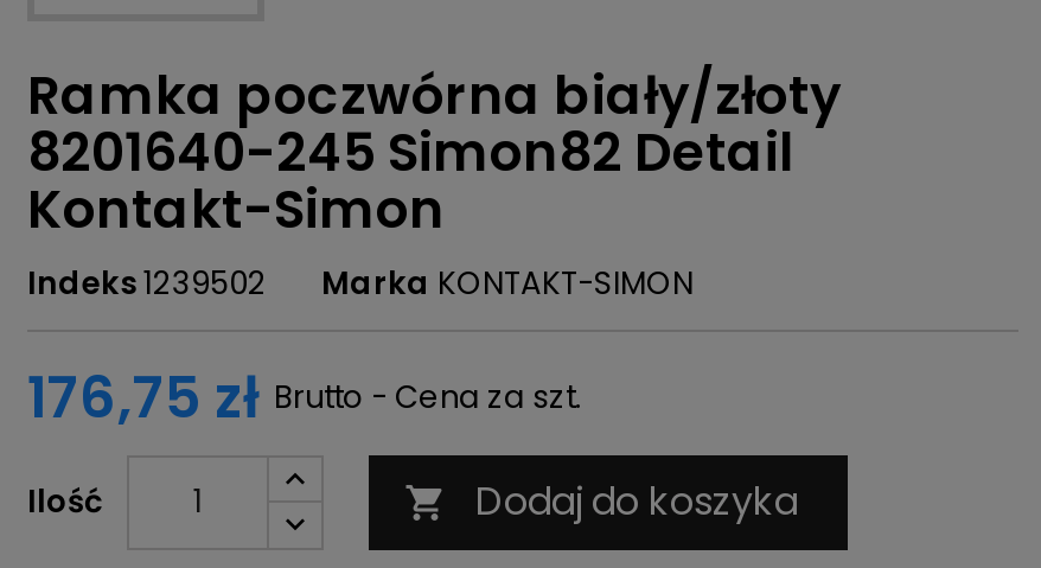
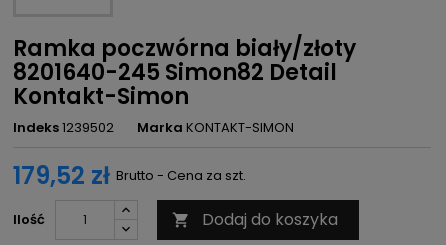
[27,358,582,437] 176,75 zł Brutto - Cena za szt. -> [13,159,246,192] 179,52 zł Brutto - Cena za szt.

